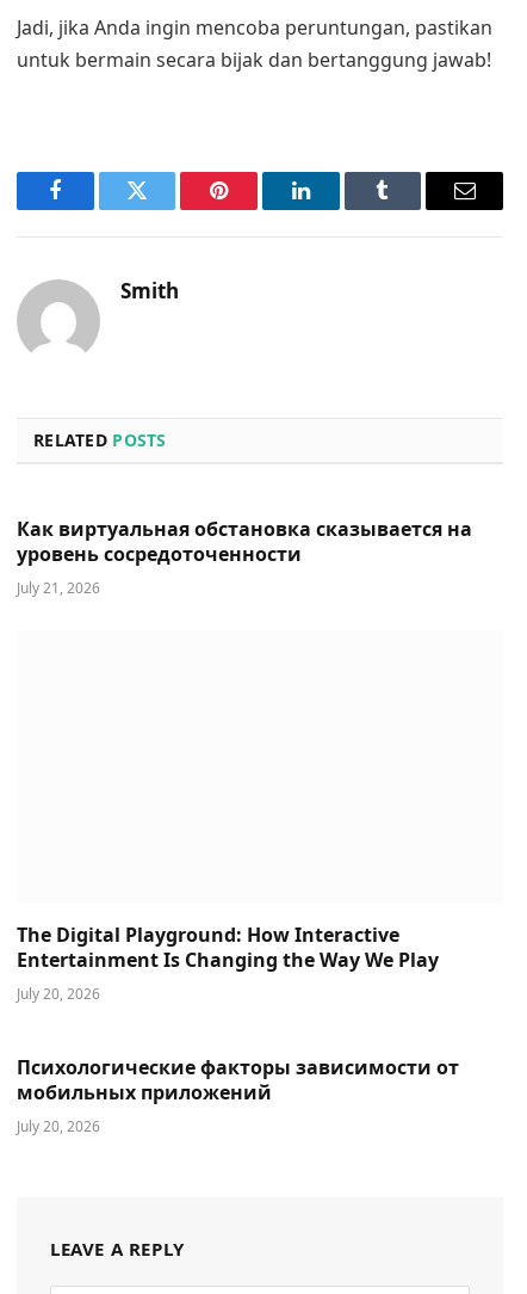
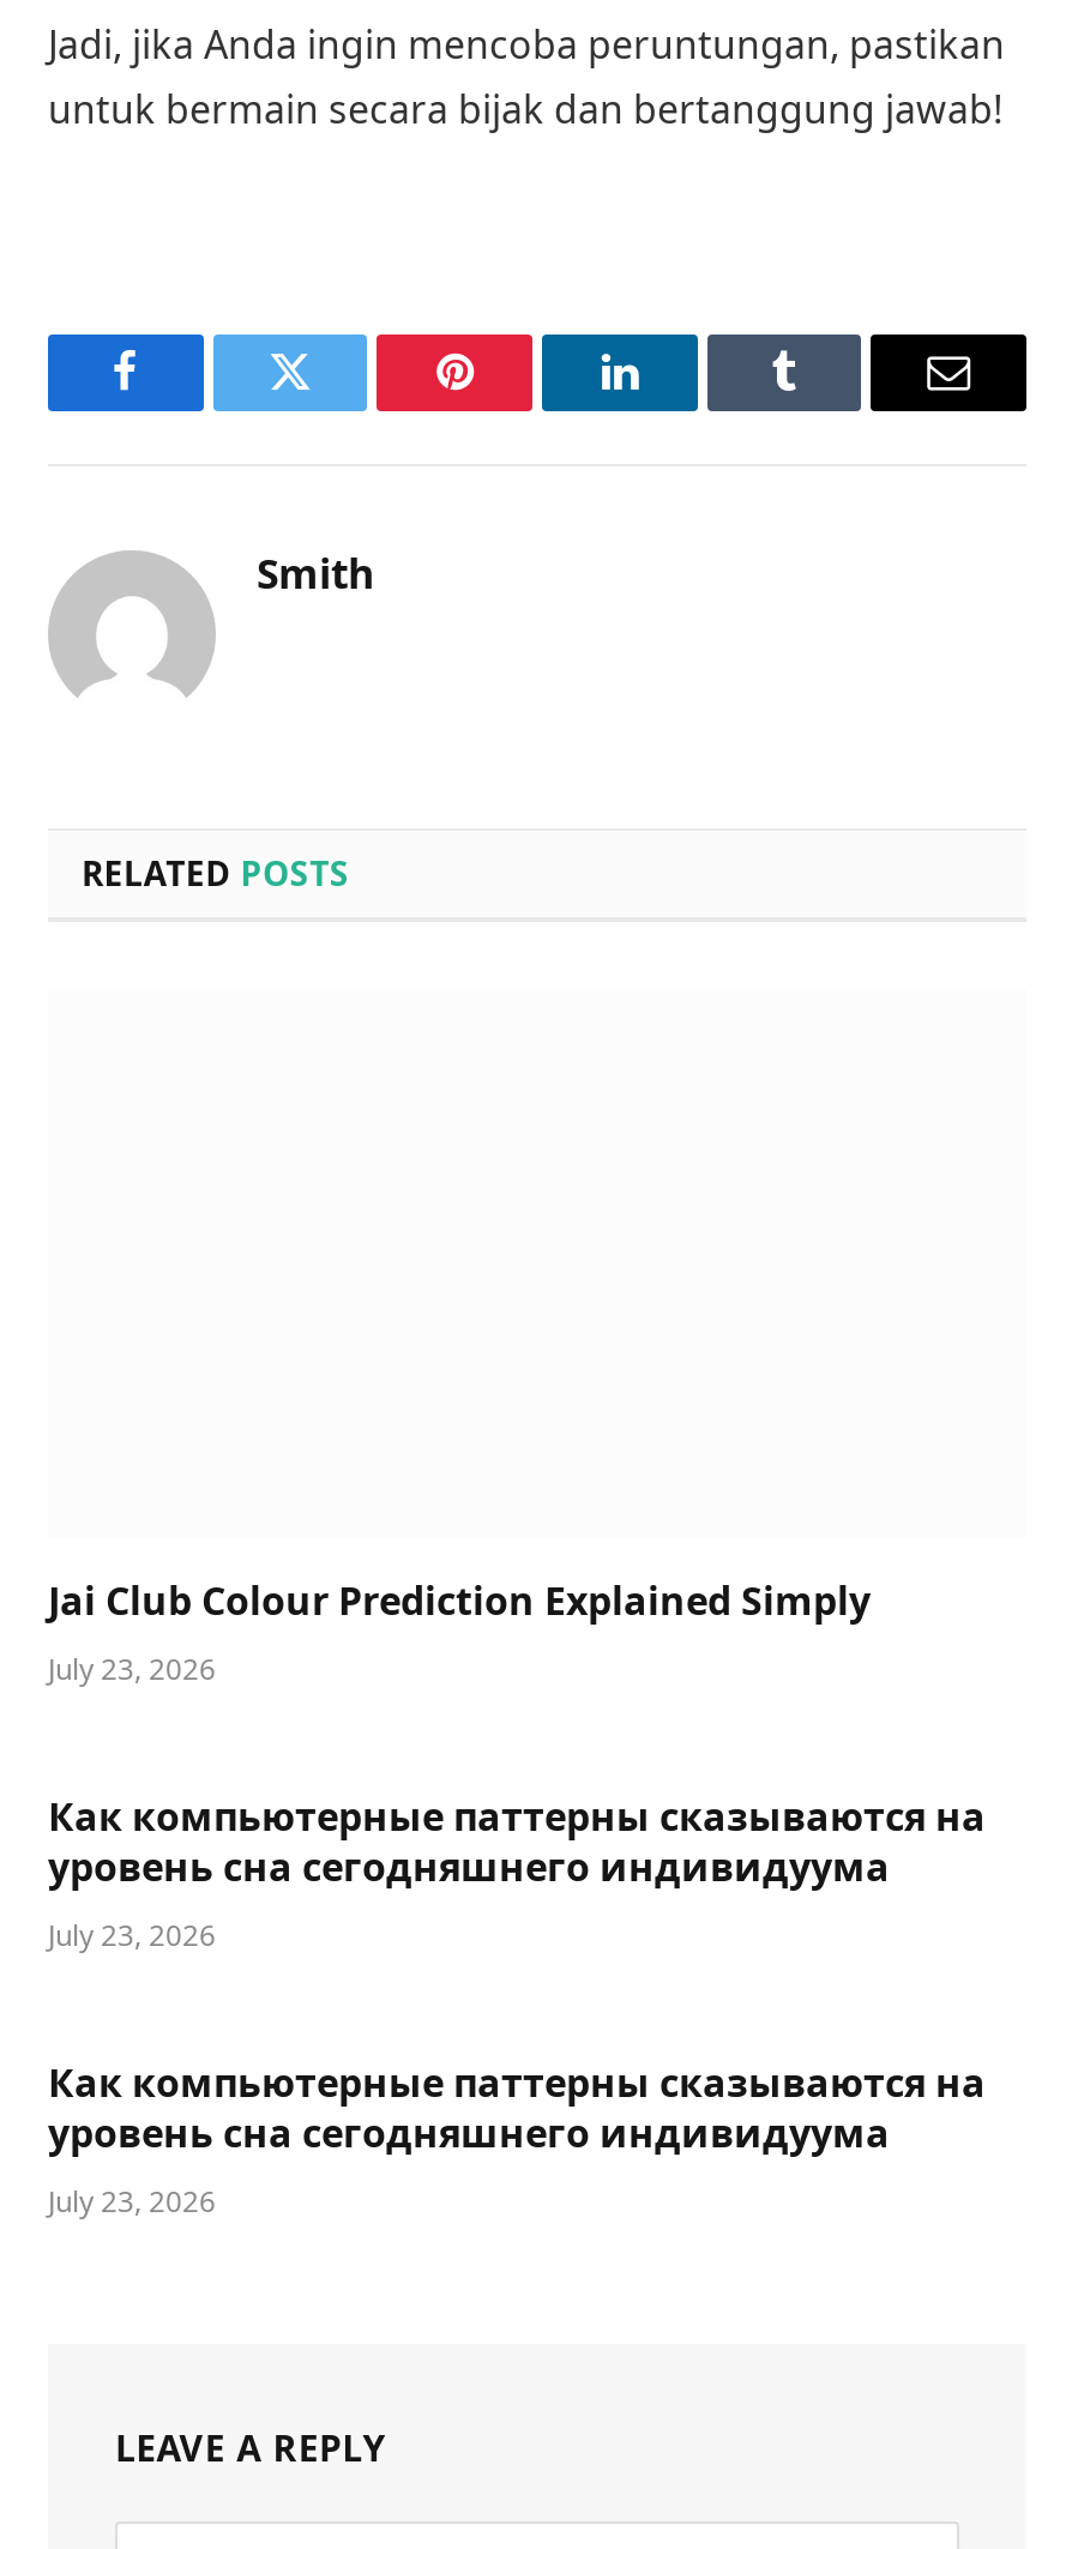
[17,515,472,597] Как виртуальная обстановка сказывается на | уровень сосредоточенности | July 21, 2026 -> [48,1574,871,1689] Jai Club Colour Prediction Explained Simply | July 23, 2026
[17,922,439,1004] The Digital Playground: How Interactive | Entertainment Is Changing the Way We Play | July 20, 2026 -> [48,1790,986,1956] Как компьютерные паттерны сказываются на | уровень сна сегодняшнего индивидуума | July 23, 2026
[17,1054,459,1136] Психологические факторы зависимости от | мобильных приложений | July 20, 2026 -> [48,2056,986,2222] Как компьютерные паттерны сказываются на | уровень сна сегодняшнего индивидуума | July 23, 2026

